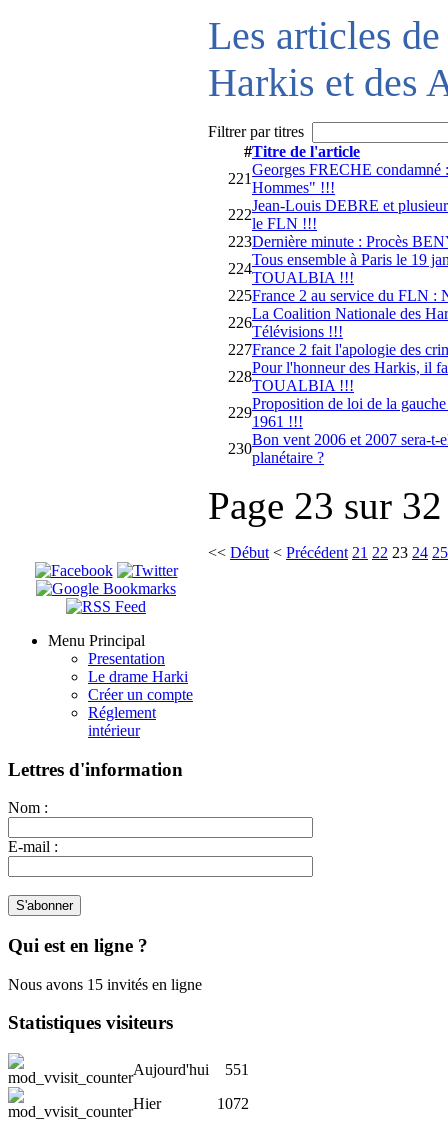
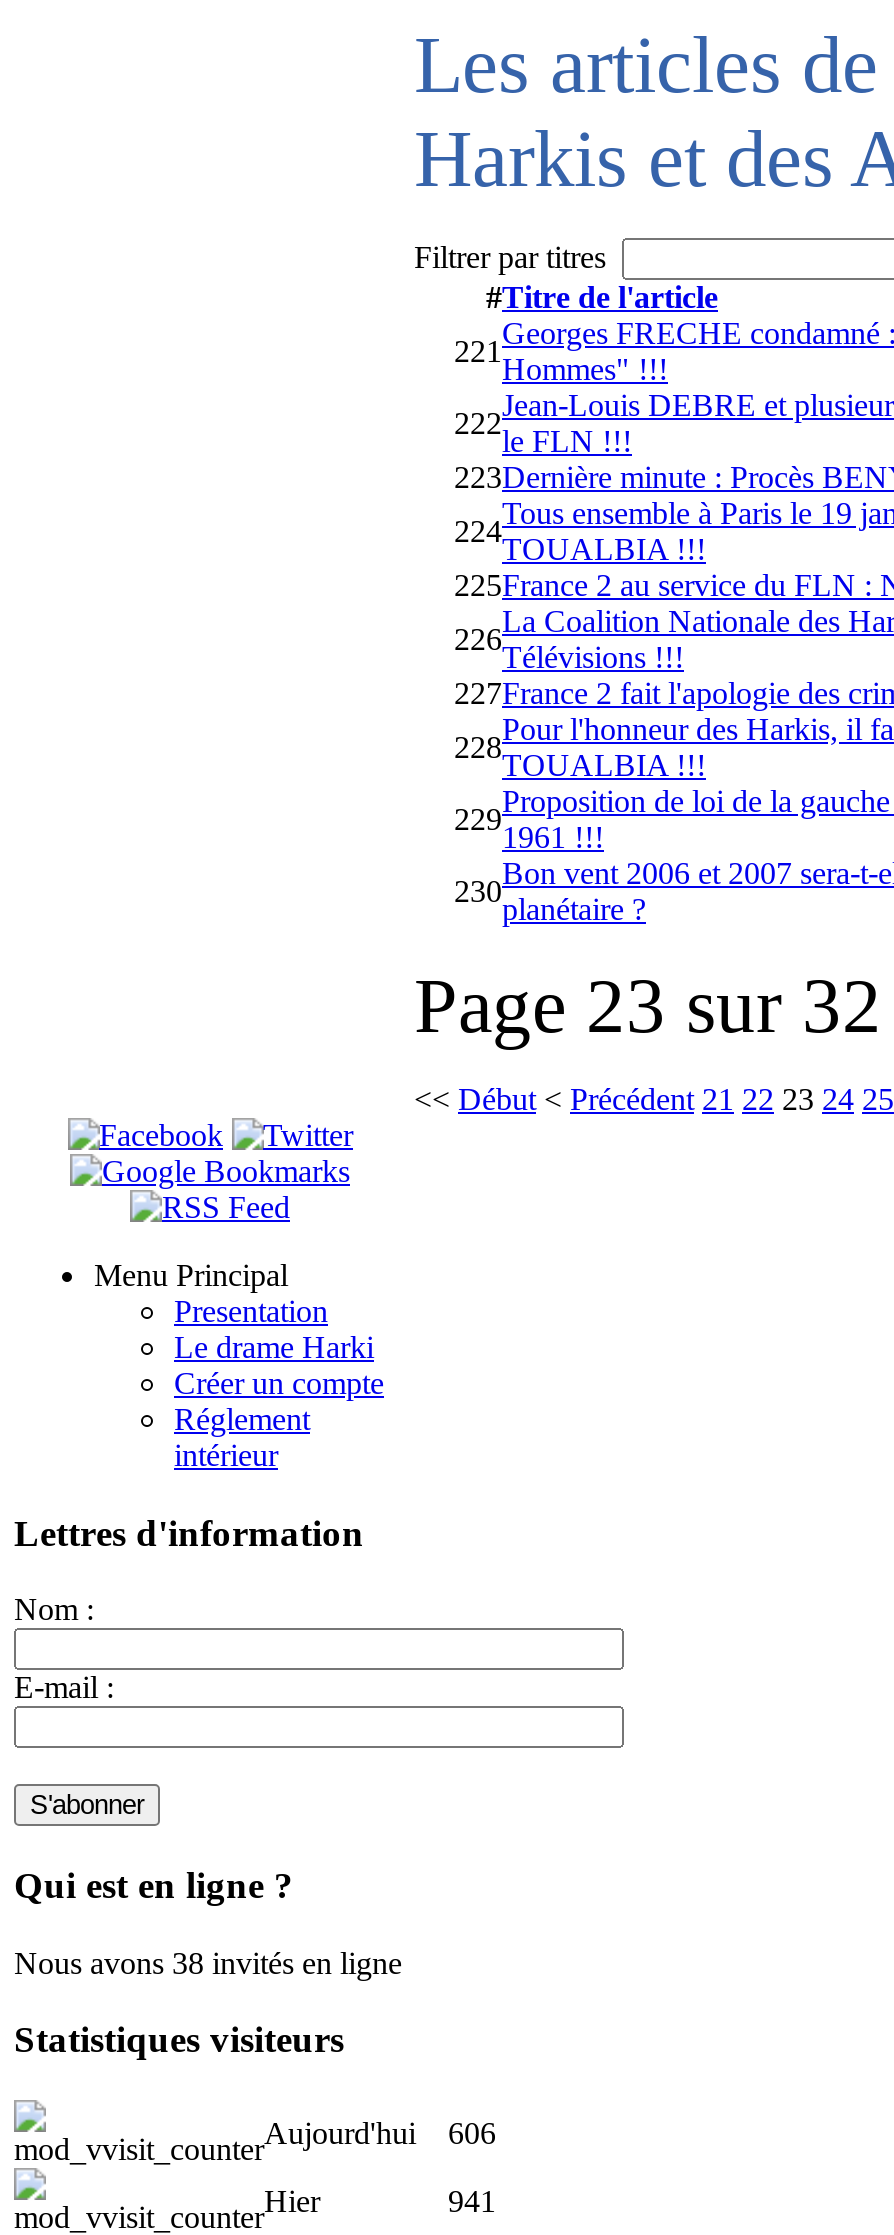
[8,976,202,993] Nous avons 15 invités en ligne -> [14,1946,402,1980] Nous avons 38 invités en ligne
[133,1061,249,1078] Aujourd'hui 551 -> [264,2116,496,2150] Aujourd'hui 606
[217,1095,249,1112] 1072 -> [448,2184,496,2218] 941

